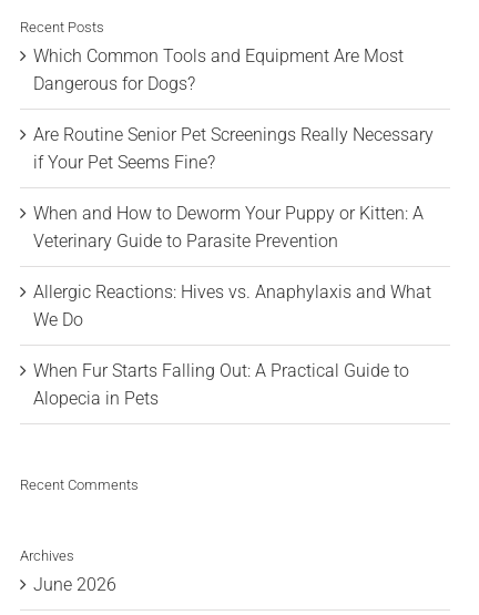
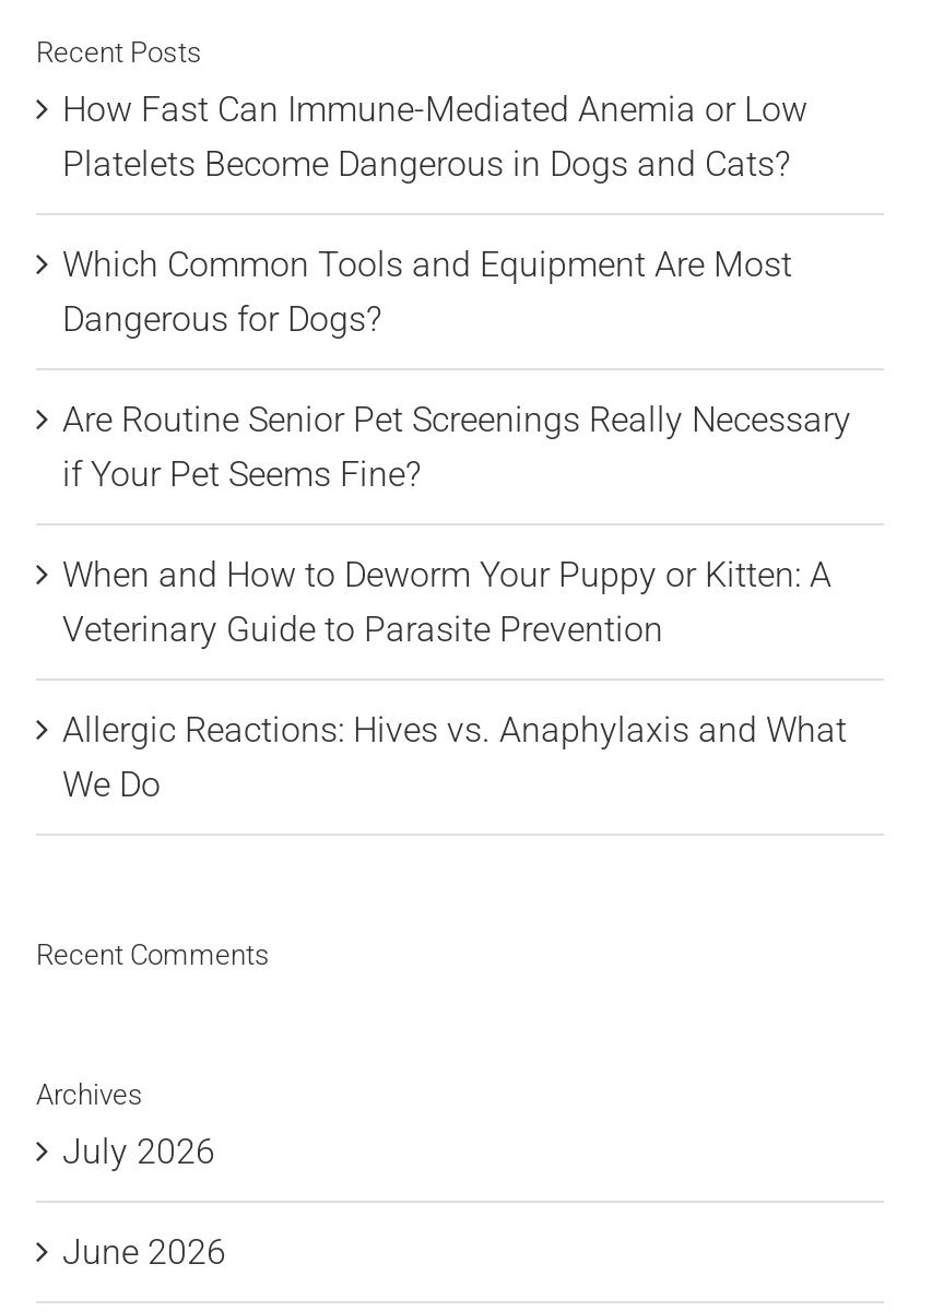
none -> [62,88,807,185] How Fast Can Immune-Mediated Anemia or Low | Platelets Become Dangerous in Dogs and Cats?
moved [33,45,434,330] -> [62,244,851,805]: Which Common Tools and Equipment Are Most | Dangerous for Dogs? | Are Routine Senior Pet Screenings Really Necessary | if Your Pet Seems Fine? | When and How to Deworm Your Puppy or Kitten: A | Veterinary Guide to Parasite Prevention | Allergic Reactions: Hives vs. Anaphylaxis and What | We Do
[33,360,409,409] When Fur Starts Falling Out: A Practical Guide to | Alopecia in Pets -> none
none -> [62,1131,215,1173] July 2026

